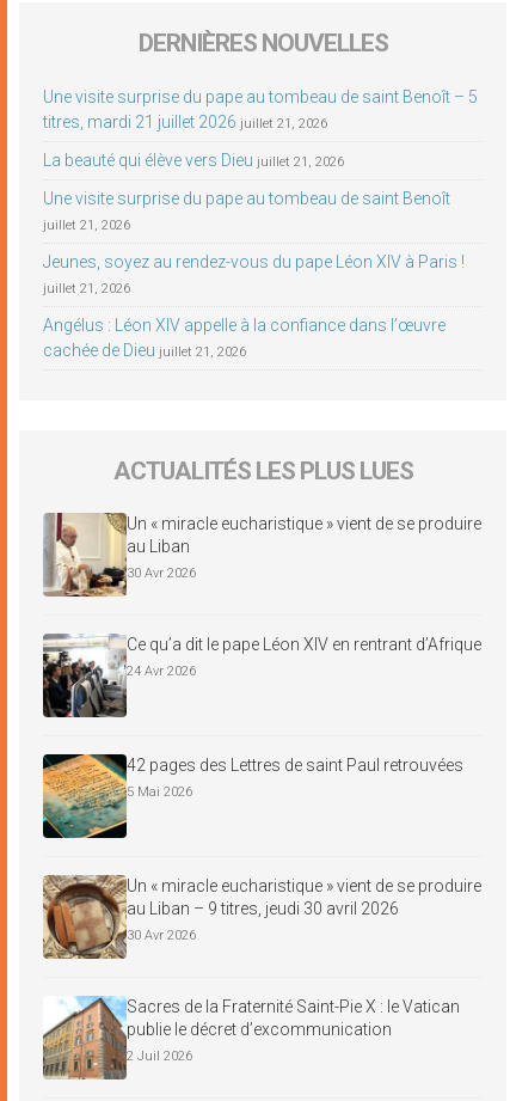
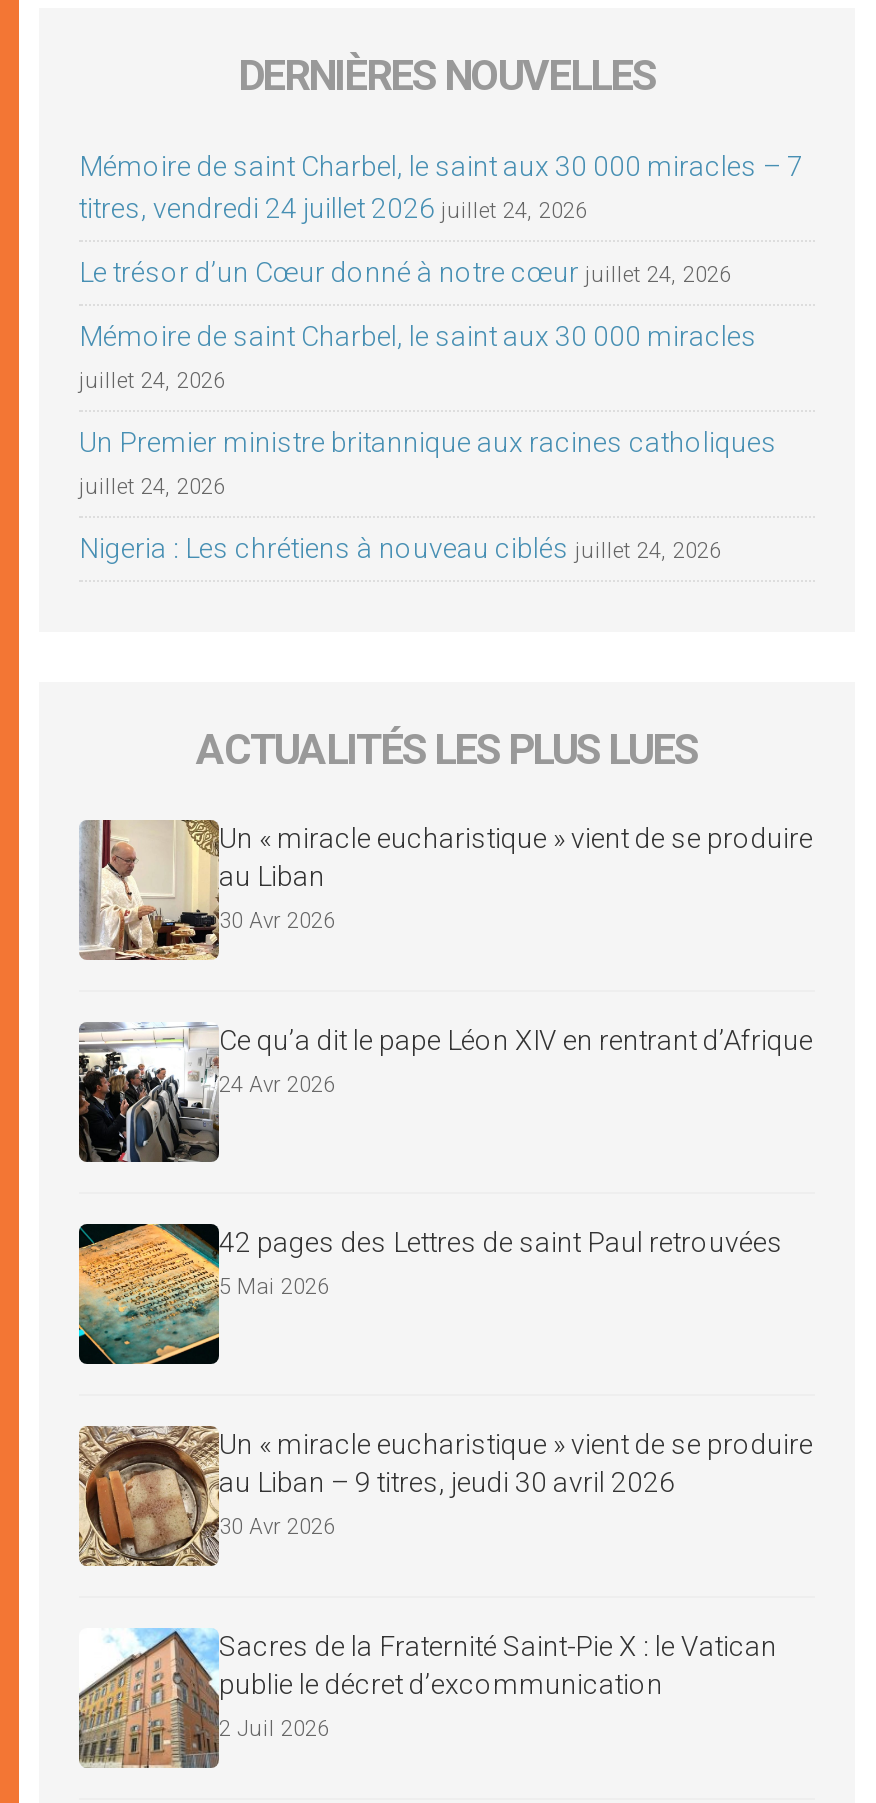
[43,87,478,131] Une visite surprise du pape au tombeau de saint Benoît – 5 | titres, mardi 21 juillet 2026 juillet 21, 2026 -> [79,150,803,224] Mémoire de saint Charbel, le saint aux 30 000 miracles – 7 | titres, vendredi 24 juillet 2026 juillet 24, 2026
[43,150,344,169] La beauté qui élève vers Dieu juillet 21, 2026 -> [79,256,731,288] Le trésor d’un Cœur donné à notre cœur juillet 24, 2026
[43,188,450,208] Une visite surprise du pape au tombeau de saint Benoît -> [79,320,757,352] Mémoire de saint Charbel, le saint aux 30 000 miracles
[43,217,130,233] juillet 21, 2026 -> [79,368,225,394] juillet 24, 2026
[43,252,465,271] Jeunes, soyez au rendez-vous du pape Léon XIV à Paris ! -> [79,426,777,458] Un Premier ministre britannique aux racines catholiques
[43,280,130,296] juillet 21, 2026 -> [79,474,225,500] juillet 24, 2026
[43,315,446,359] Angélus : Léon XIV appelle à la confiance dans l’œuvre | cachée de Dieu juillet 21, 2026 -> [79,532,721,564] Nigeria : Les chrétiens à nouveau ciblés juillet 24, 2026

